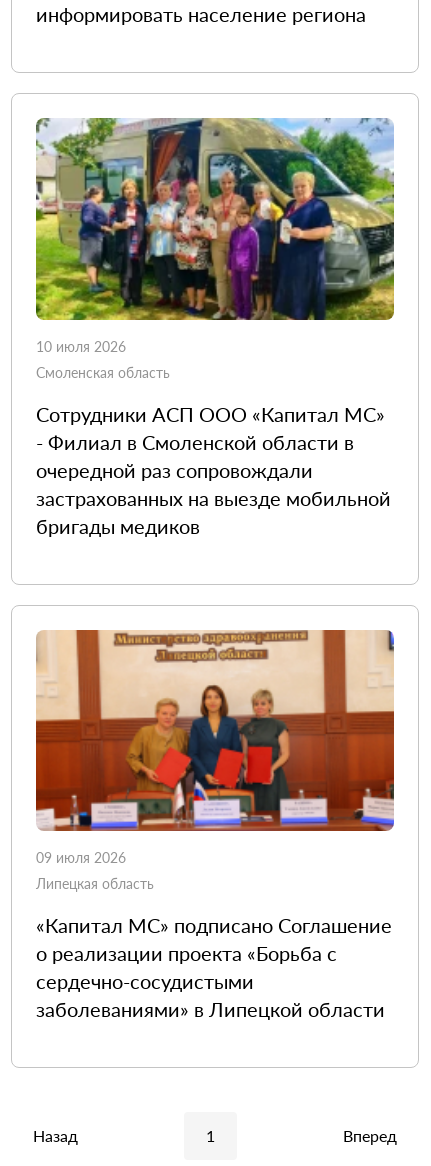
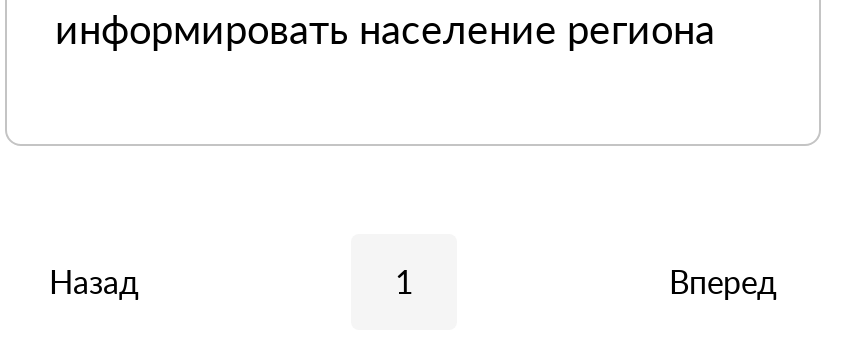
[35,117,395,381] [image] | 10 июля 2026 | Смоленская область -> none
[36,402,391,538] Сотрудники АСП ООО «Капитал МС» | - Филиал в Смоленской области в | очередной раз сопровождали | застрахованных на выезде мобильной | бригады медиков -> none
[35,629,395,892] [image] | 09 июля 2026 | Липецкая область -> none
[36,913,392,1021] «Капитал МС» подписано Соглашение | о реализации проекта «Борьба с | сердечно-сосудистыми | заболеваниями» в Липецкой области -> none

